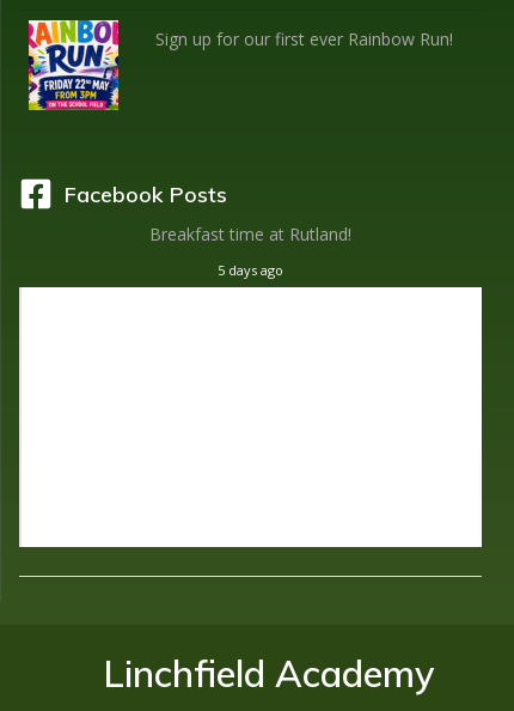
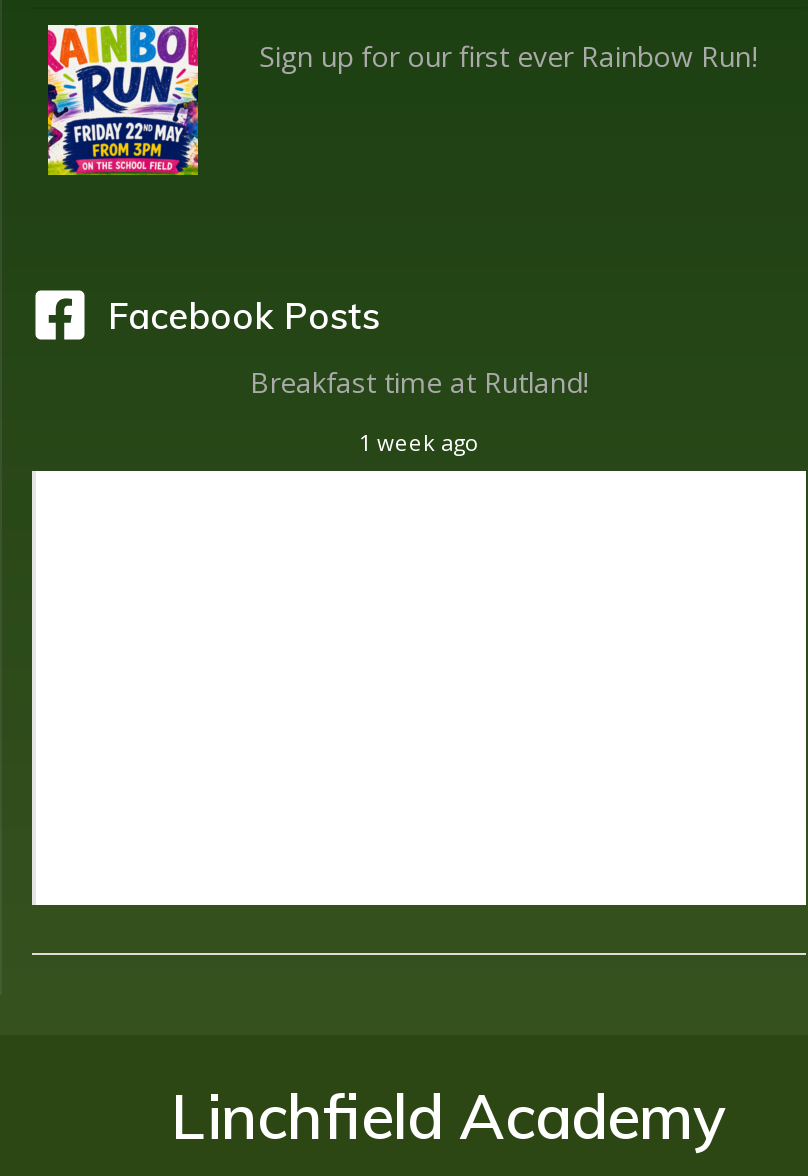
[218,261,283,279] 5 days ago -> [359,428,479,458] 1 week ago

